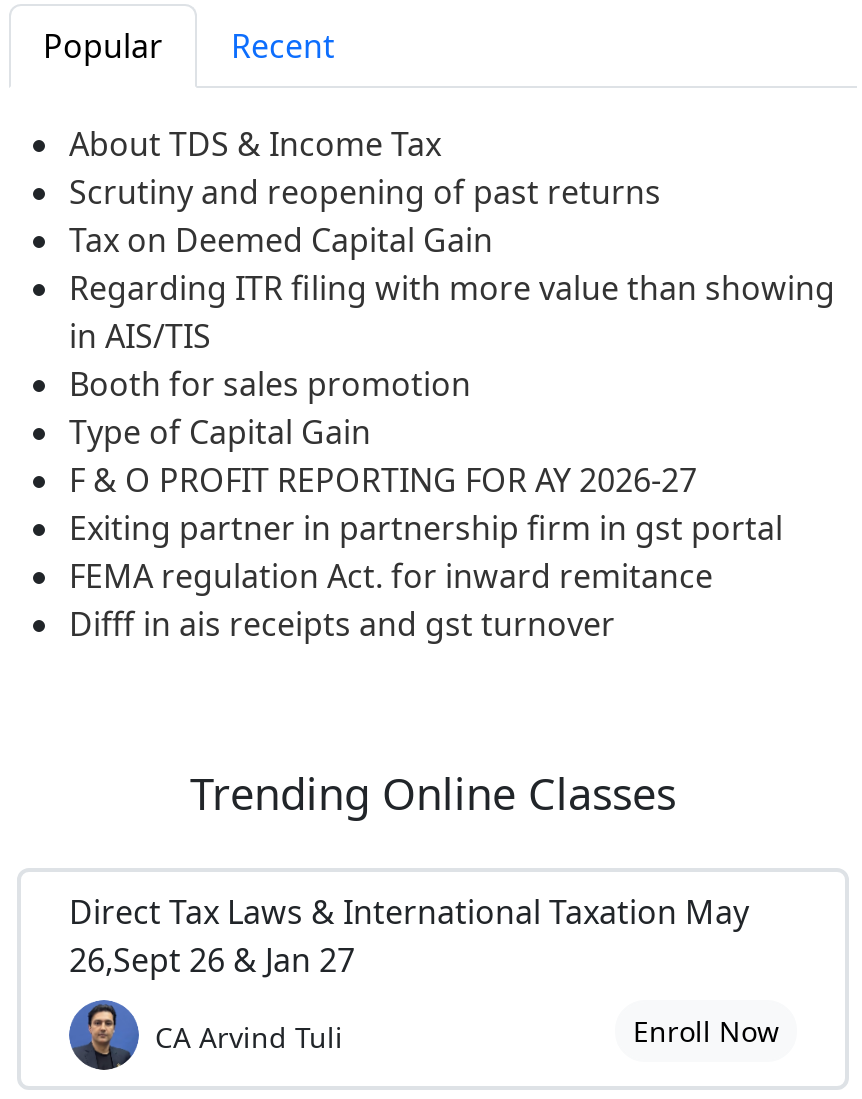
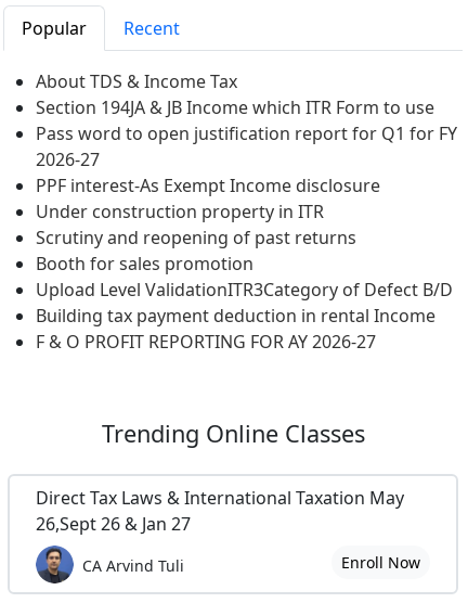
none -> [36,96,457,224] Section 194JA & JB Income which ITR Form to use | Pass word to open justification report for Q1 for FY | 2026-27 | PPF interest-As Exempt Income disclosure | Under construction property in ITR
moved [69,171,661,215] -> [36,226,356,250]: Scrutiny and reopening of past returns
[69,219,835,359] Tax on Deemed Capital Gain | Regarding ITR filing with more value than showing | in AIS/TIS -> none
moved [69,363,471,407] -> [36,252,253,276]: Booth for sales promotion
[69,411,371,455] Type of Capital Gain -> [36,278,453,328] Upload Level ValidationITR3Category of Defect B/D | Building tax payment deduction in rental Income
moved [69,459,697,503] -> [36,330,376,354]: F & O PROFIT REPORTING FOR AY 2026-27
[69,507,783,647] Exiting partner in partnership firm in gst portal | FEMA regulation Act. for inward remitance | Difff in ais receipts and gst turnover -> none

